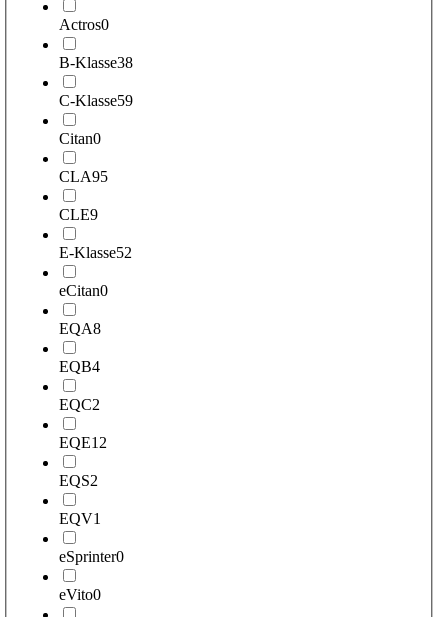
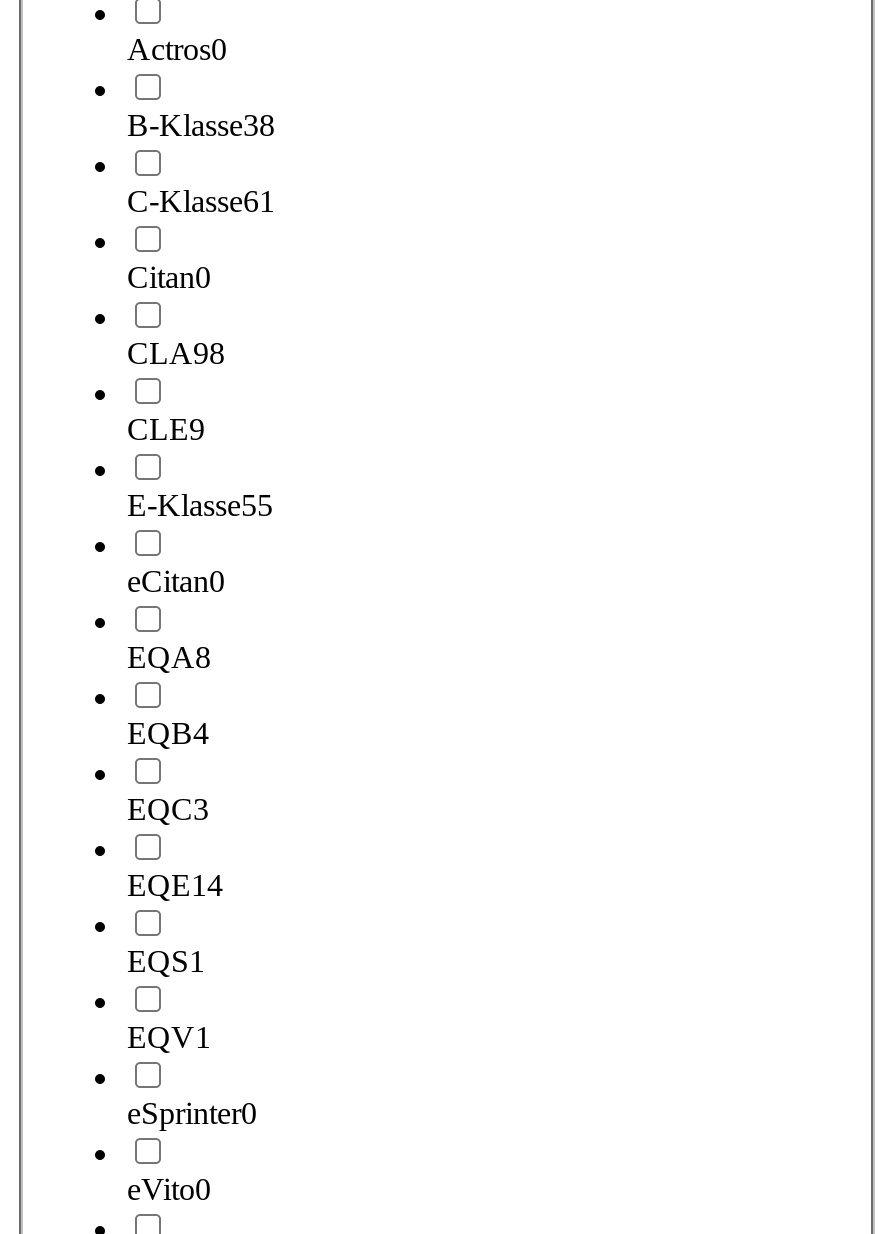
[59,92,133,109] C-Klasse59 -> [127,183,275,217] C-Klasse61
[59,168,108,185] CLA95 -> [127,335,225,369] CLA98
[59,244,132,261] E-Klasse52 -> [127,487,273,521] E-Klasse55
[59,396,100,413] EQC2 -> [127,791,209,825] EQC3
[59,434,107,451] EQE12 -> [127,867,223,901] EQE14
[59,472,98,489] EQS2 -> [127,943,205,977] EQS1

